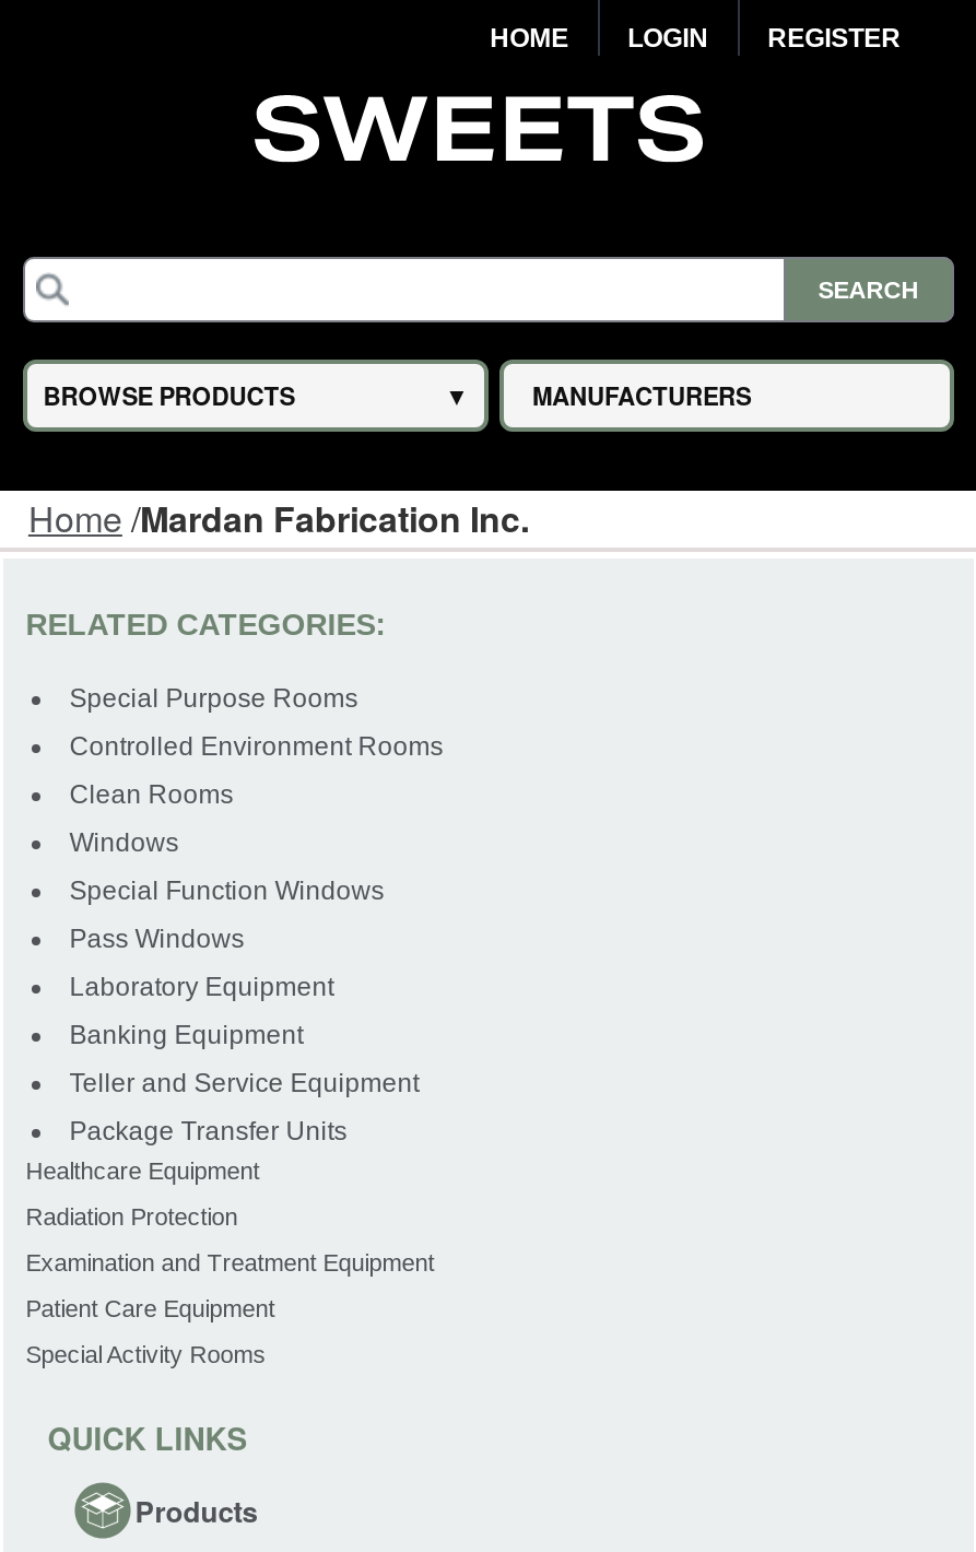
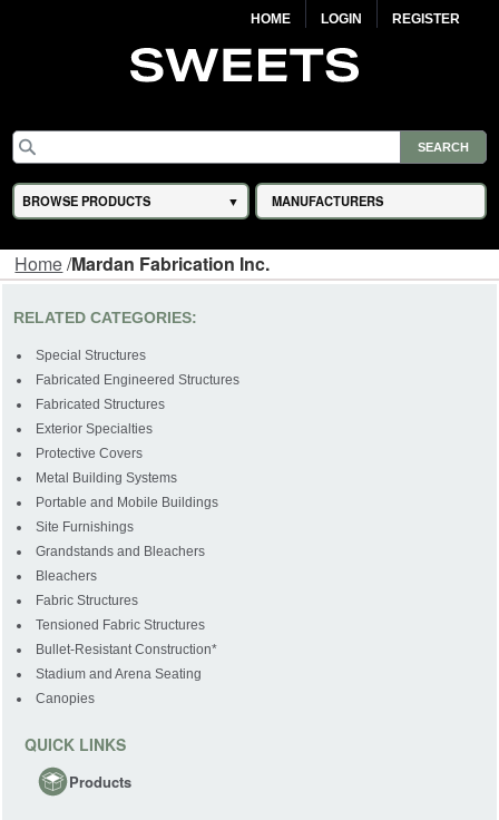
[26,683,443,1367] Special Purpose Rooms | Controlled Environment Rooms | Clean Rooms | Windows | Special Function Windows | Pass Windows | Laboratory Equipment | Banking Equipment | Teller and Service Equipment | Package Transfer Units | Healthcare Equipment | Radiation Protection | Examination and Treatment Equipment | Patient Care Equipment | Special Activity Rooms -> [36,348,240,706] Special Structures | Fabricated Engineered Structures | Fabricated Structures | Exterior Specialties | Protective Covers | Metal Building Systems | Portable and Mobile Buildings | Site Furnishings | Grandstands and Bleachers | Bleachers | Fabric Structures | Tensioned Fabric Structures | Bullet-Resistant Construction* | Stadium and Arena Seating | Canopies

